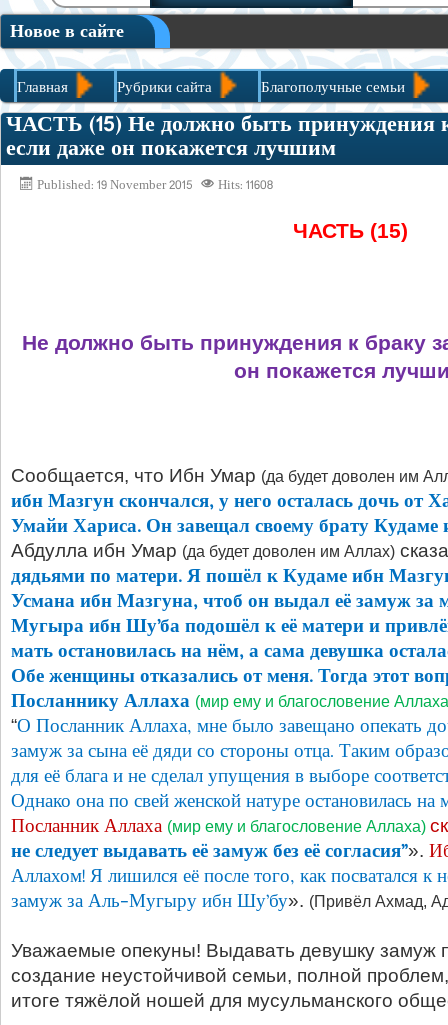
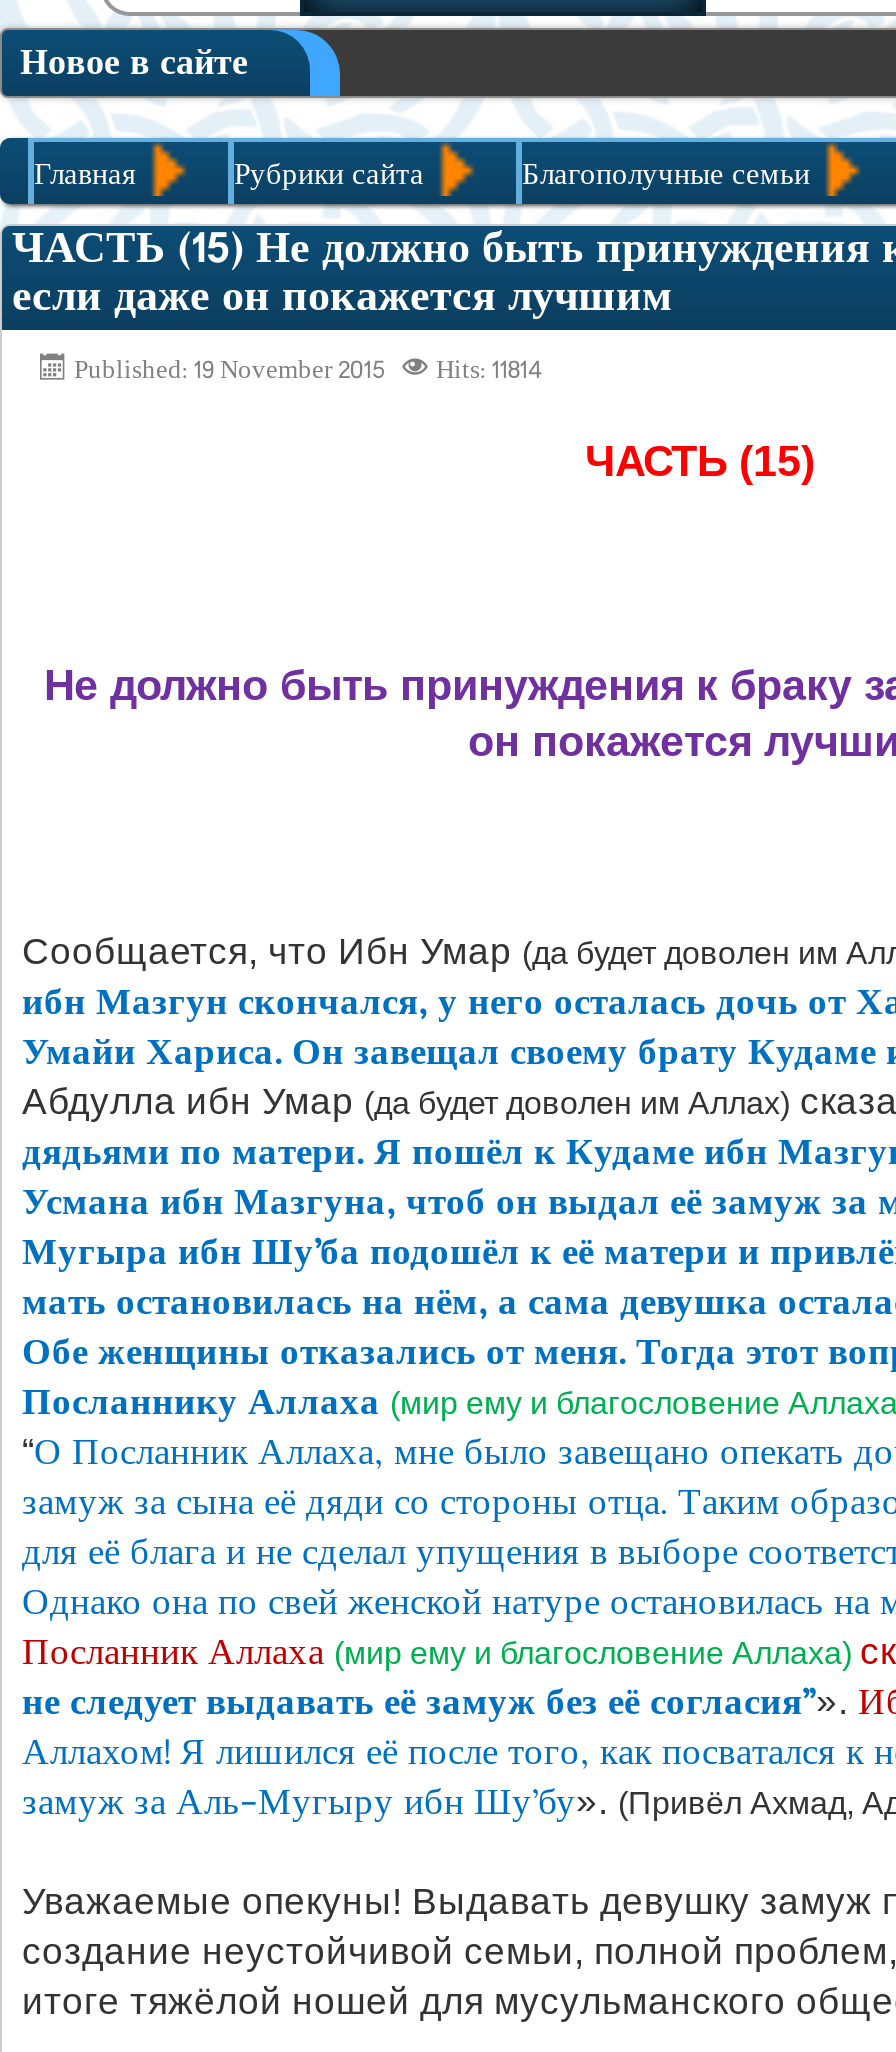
[37,175,273,197] Published: 19 November 2015 Hits: 11608 -> [74,350,542,394] Published: 19 November 2015 Hits: 11814

